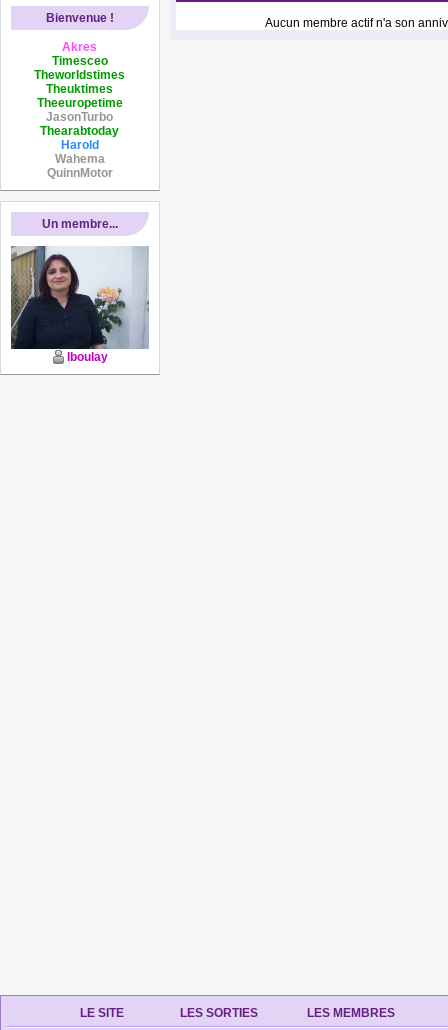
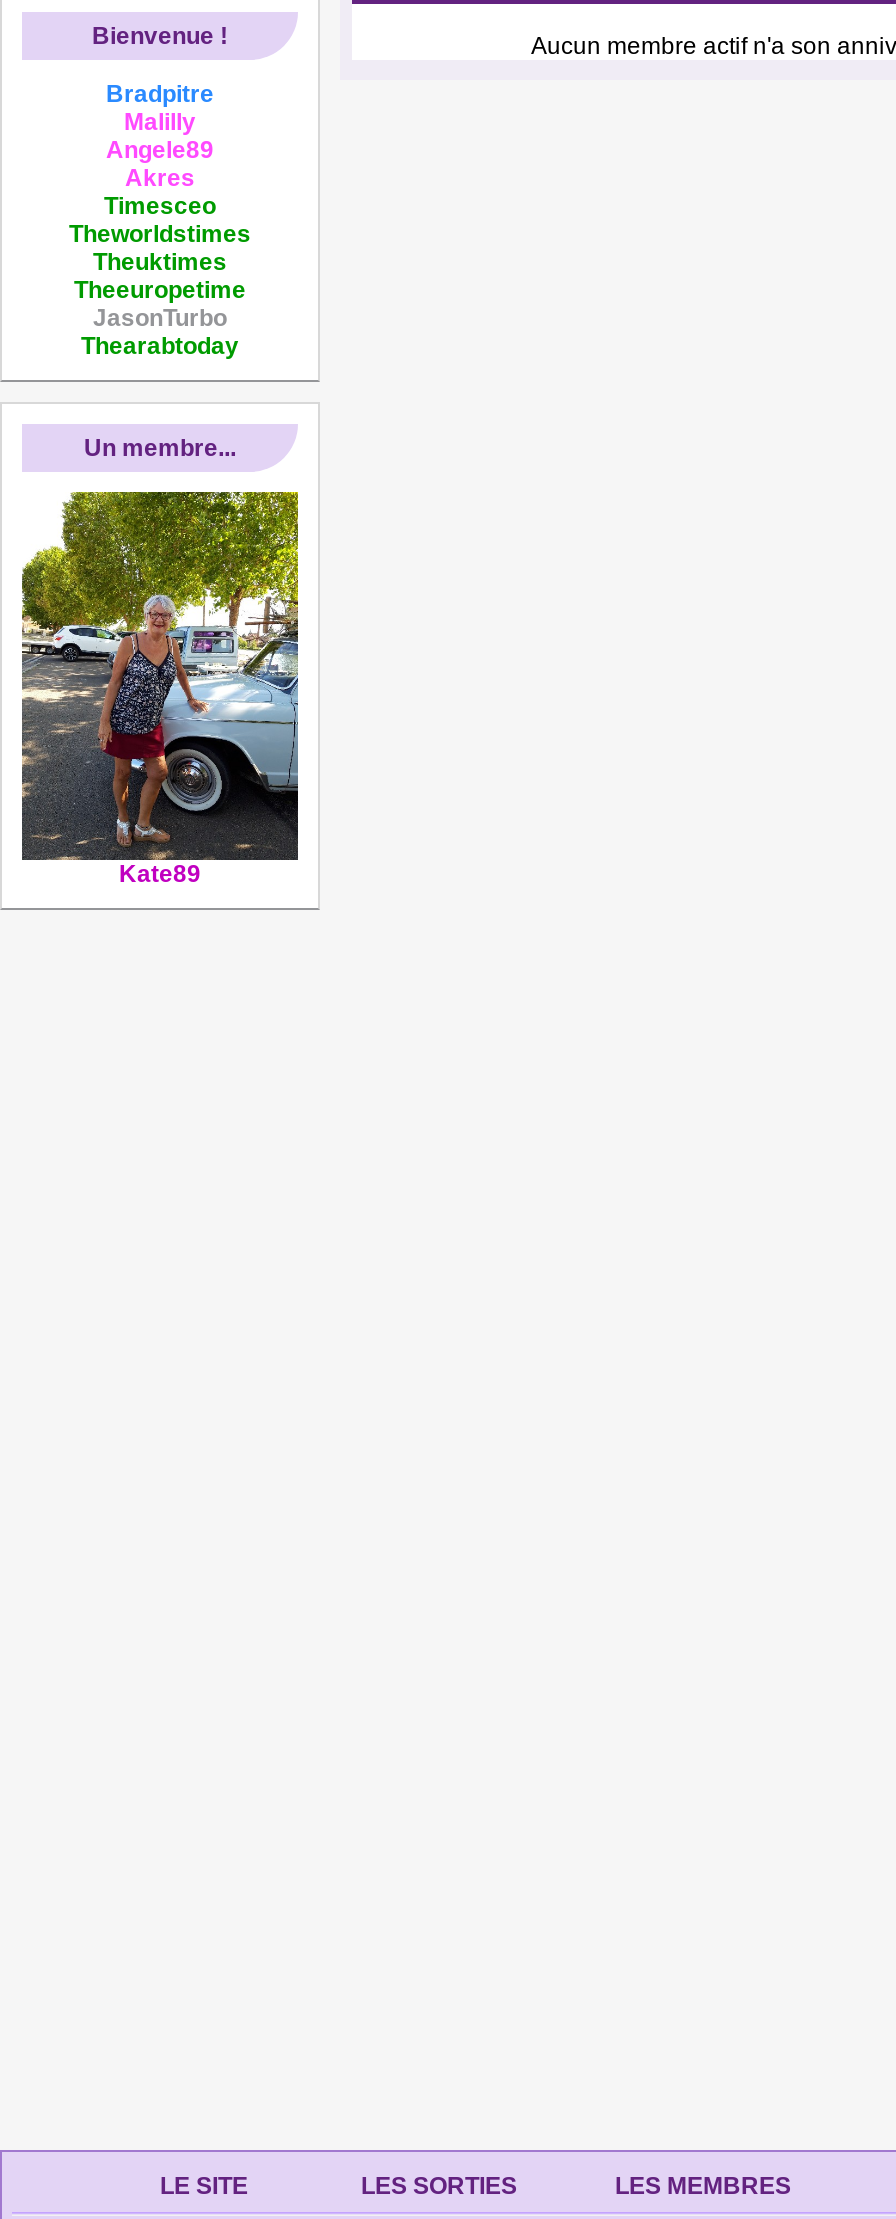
none -> [106,80,214,164] Bradpitre | Malilly | Angele89
[47,138,113,180] Harold | Wahema | QuinnMotor -> none
[11,245,149,364] [image] | Iboulay -> [22,490,300,888] [image] | Kate89

